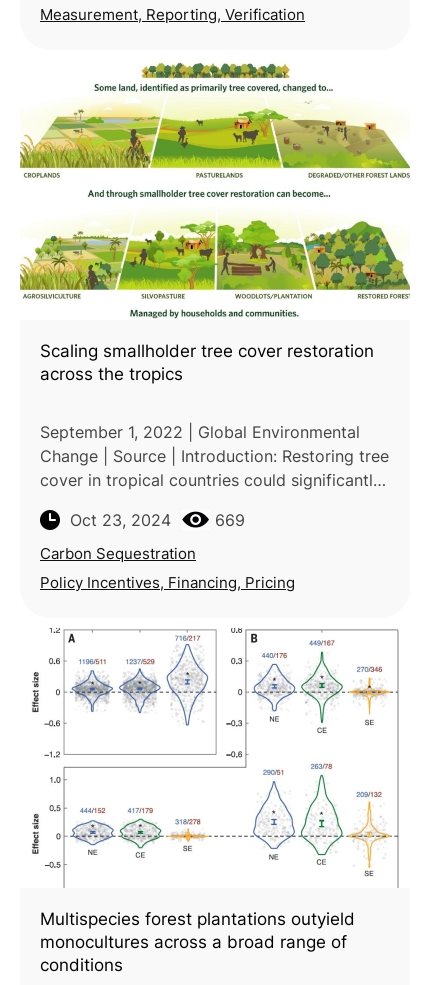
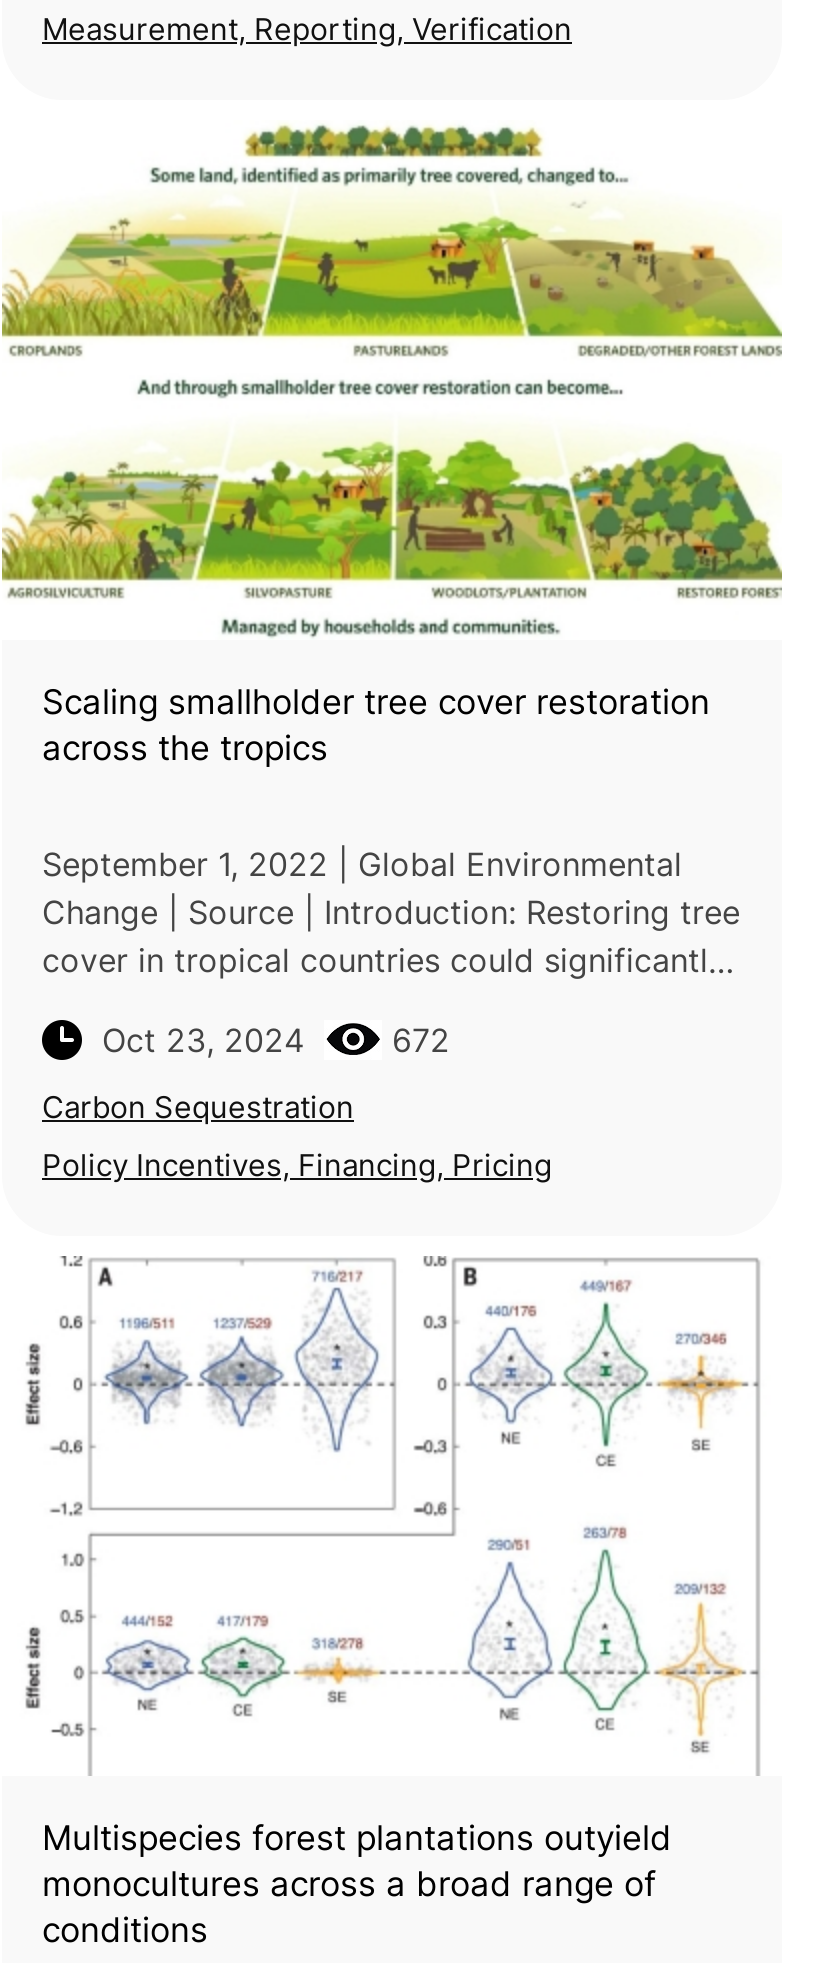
[215,510,245,530] 669 -> [392,1021,450,1061] 672

